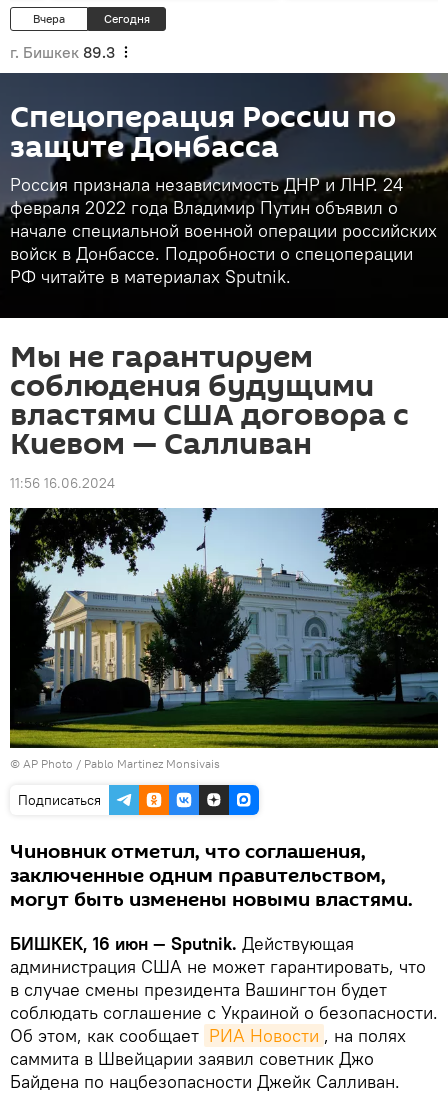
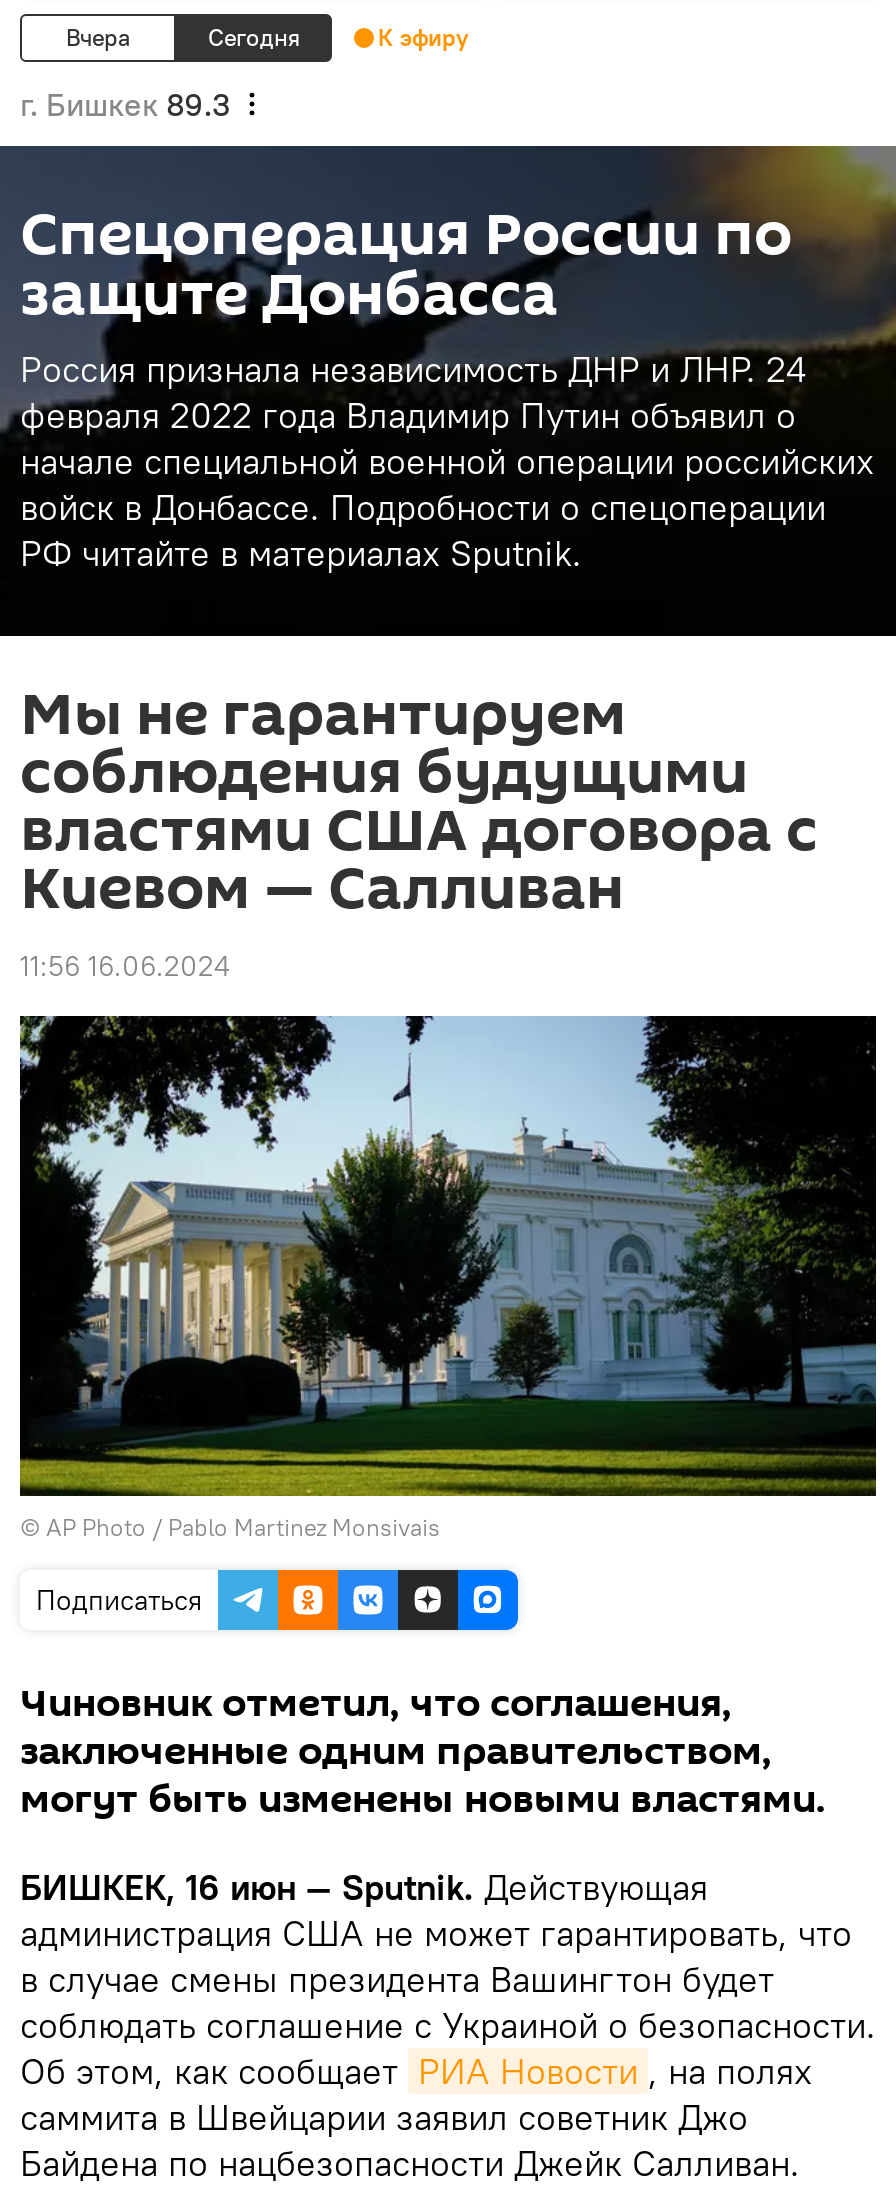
none -> [378,22,468,52] К эфиру

